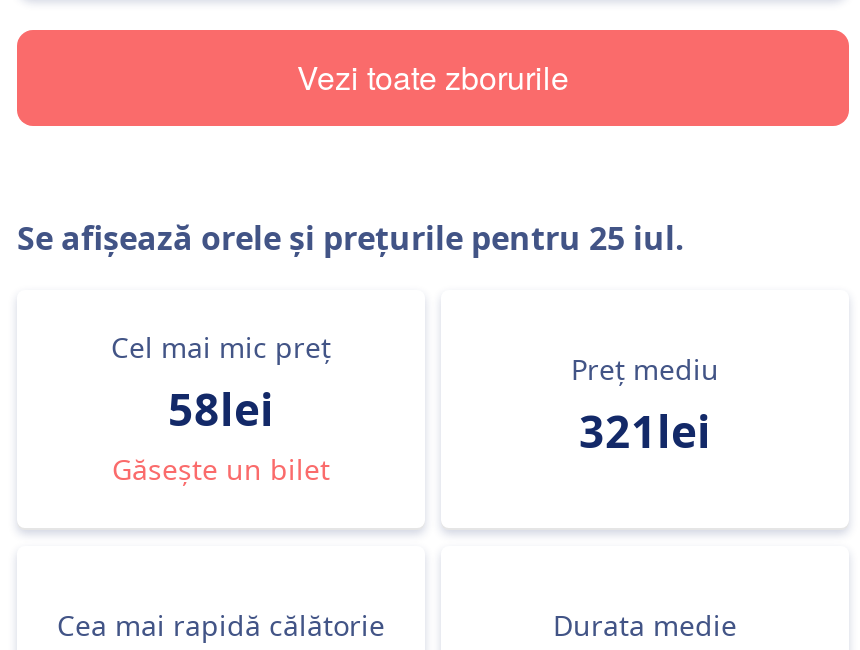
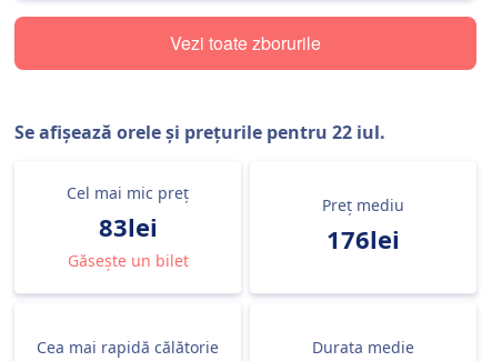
[17,216,685,260] Se afișează orele și prețurile pentru 25 iul. -> [14,120,385,144] Se afișează orele și prețurile pentru 22 iul.
[168,378,274,438] 58lei -> [98,210,157,243] 83lei
[579,400,711,460] 321lei -> [327,222,400,255] 176lei

